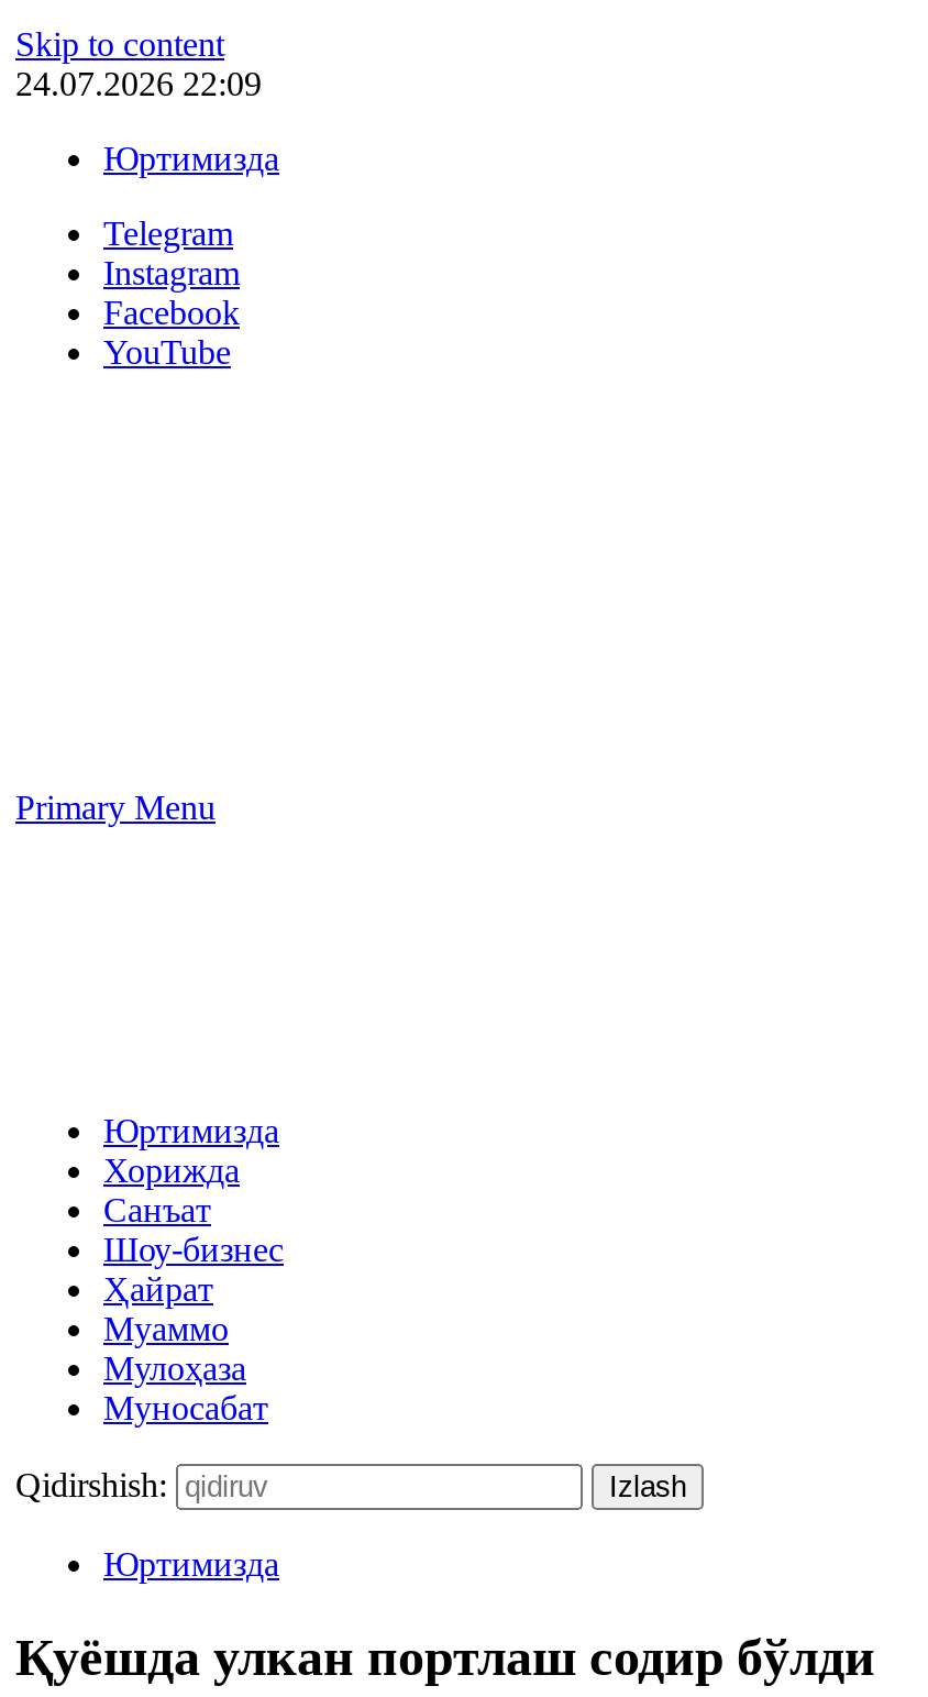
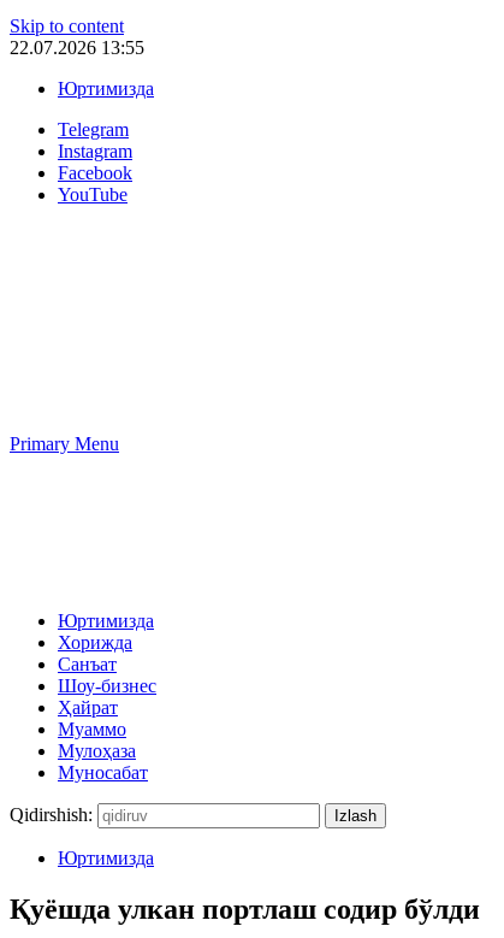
[15,65,262,102] 24.07.2026 22:09 -> [10,37,144,58] 22.07.2026 13:55

